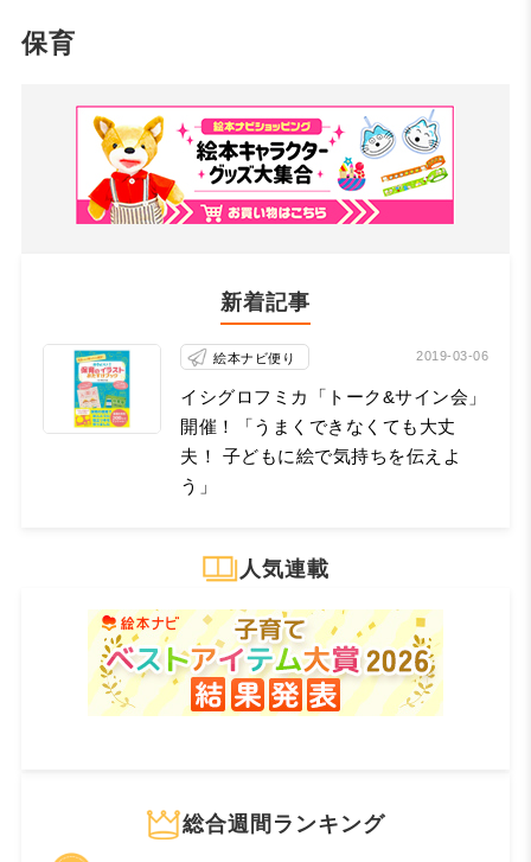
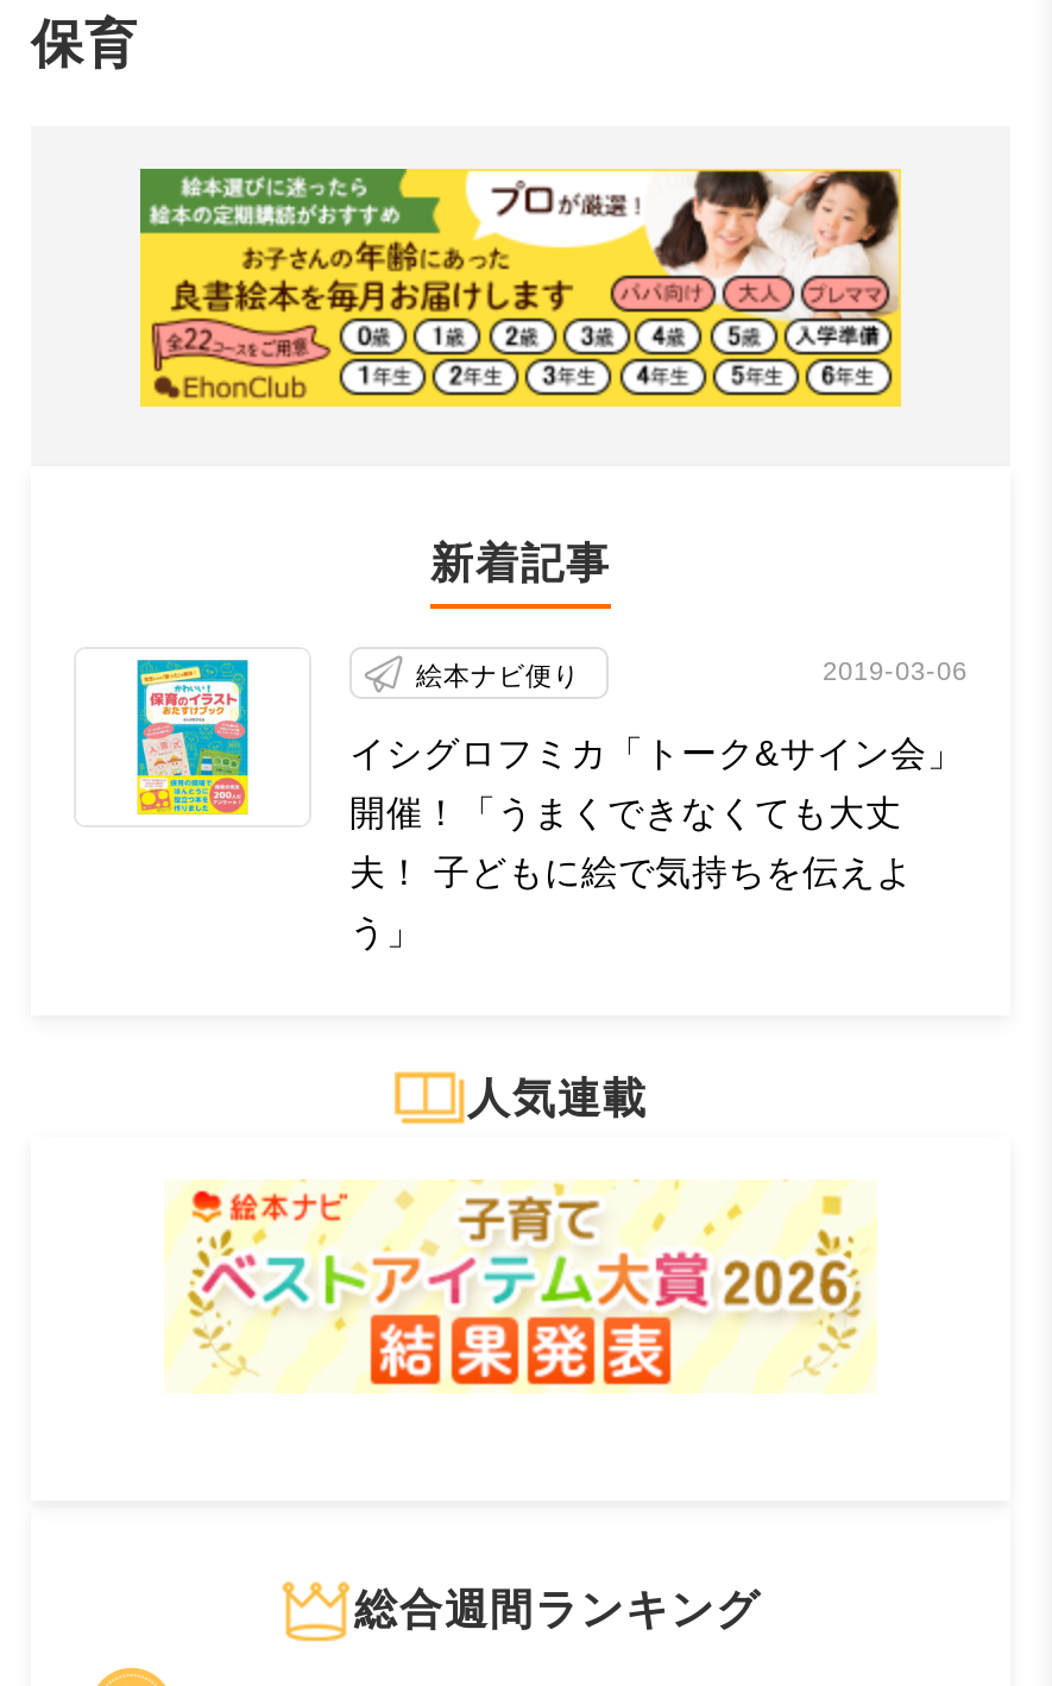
[75,104,455,225] [image] -> [138,166,903,409] [image]

